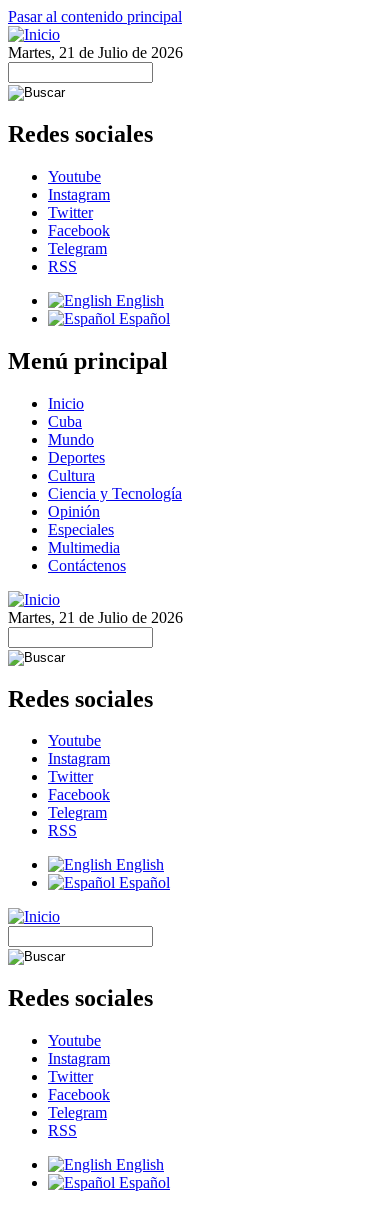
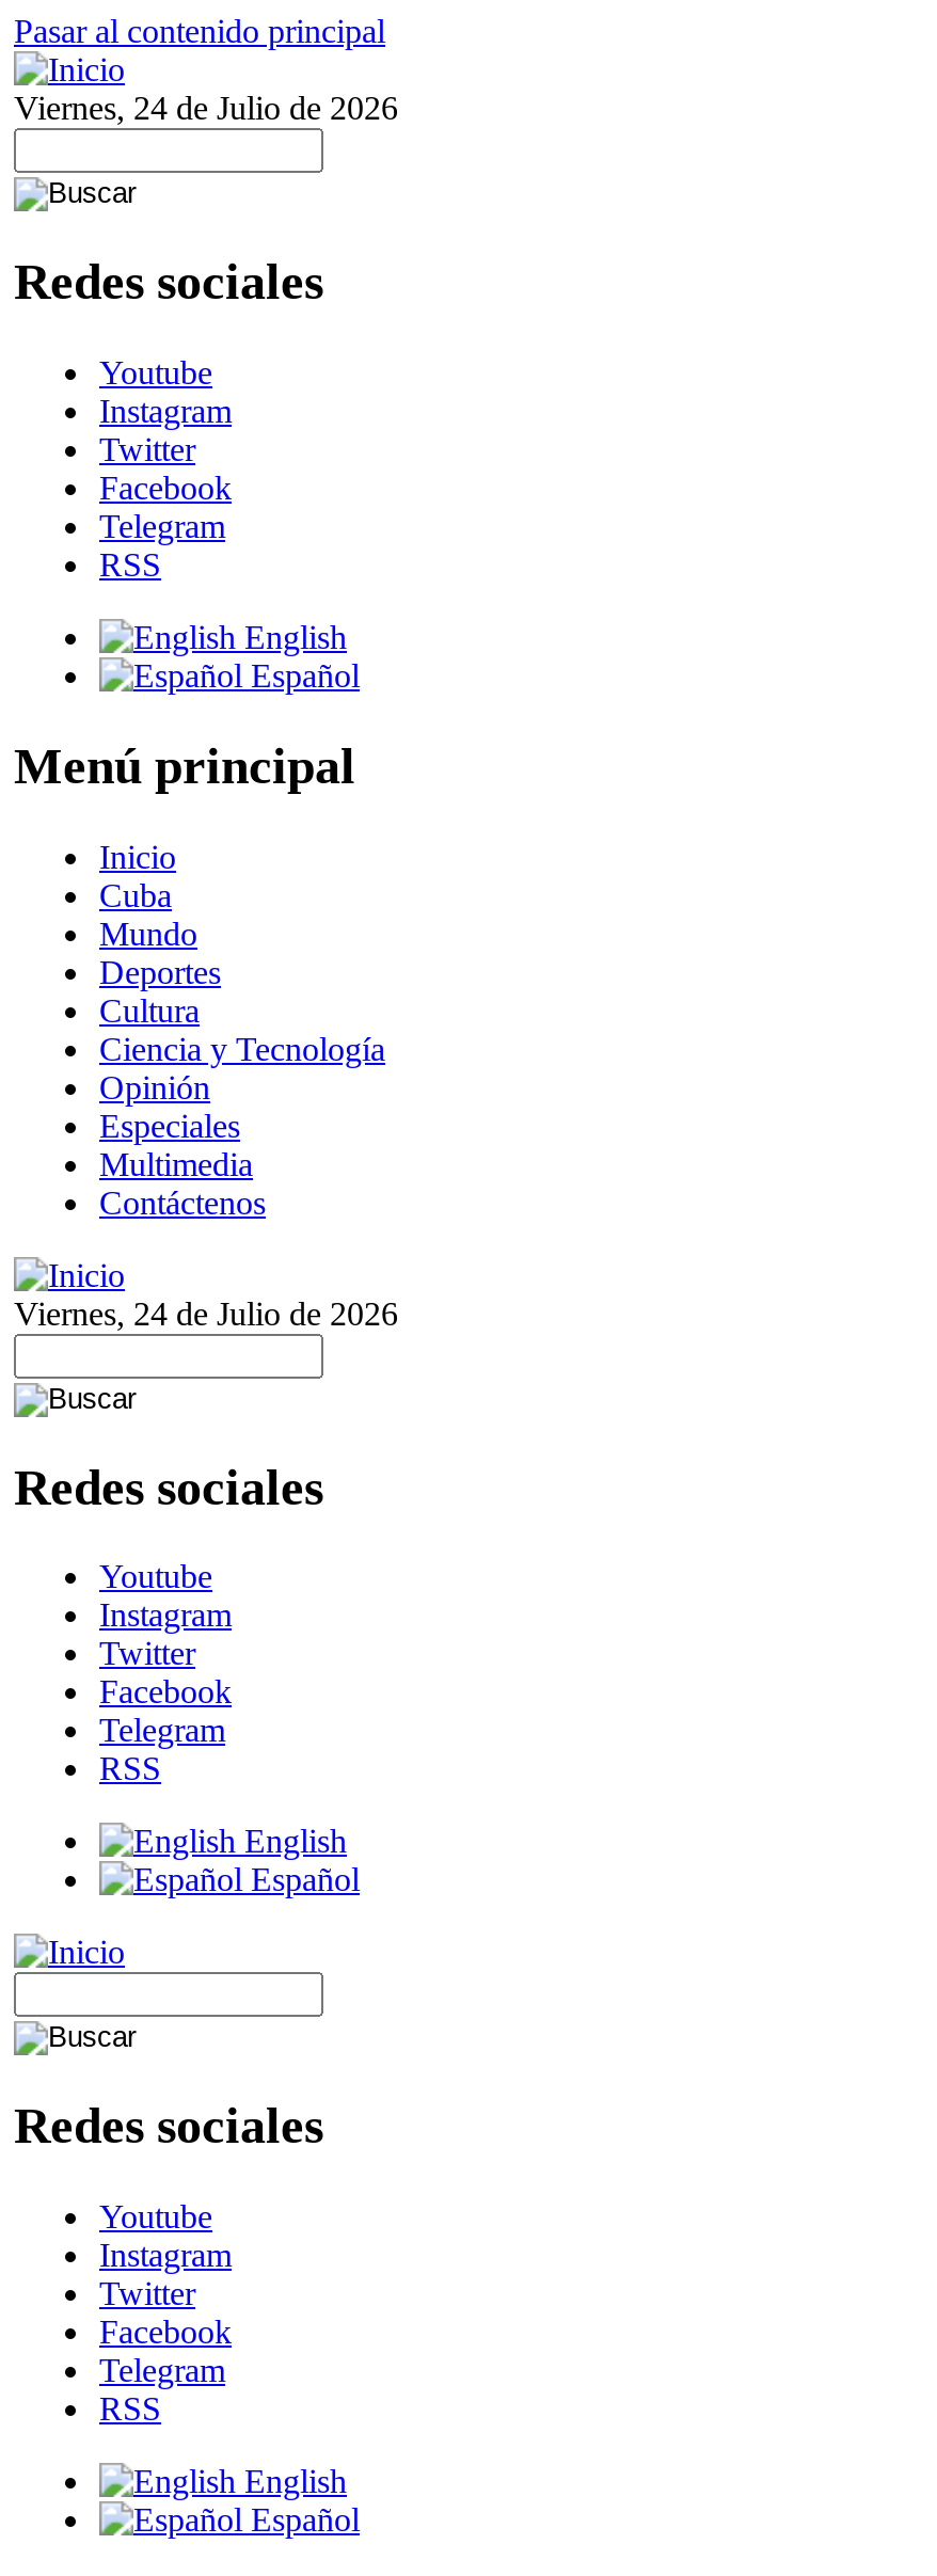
[8,44,183,61] Martes, 21 de Julio de 2026 -> [14,90,398,126] Viernes, 24 de Julio de 2026
[8,609,183,626] Martes, 21 de Julio de 2026 -> [14,1295,398,1331] Viernes, 24 de Julio de 2026

